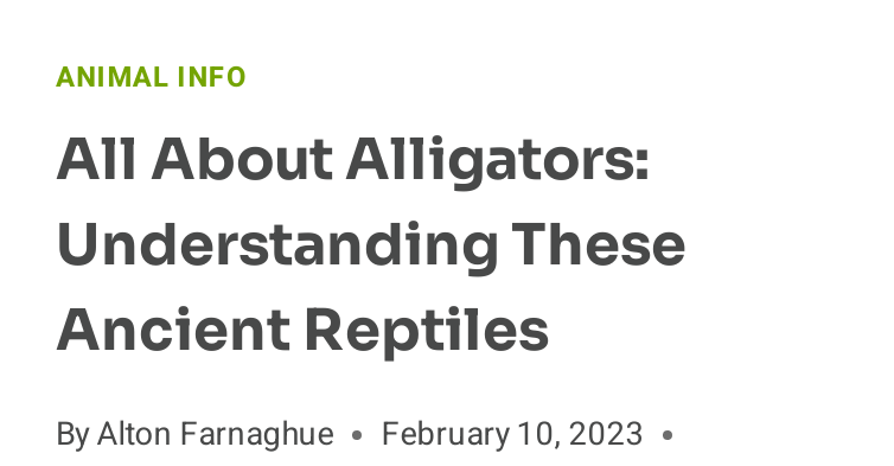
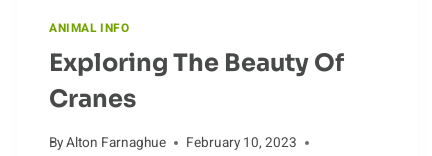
[56,125,687,367] All About Alligators: | Understanding These | Ancient Reptiles -> [49,48,344,114] Exploring The Beauty Of | Cranes

